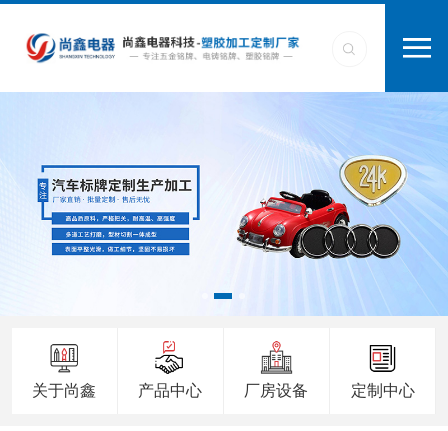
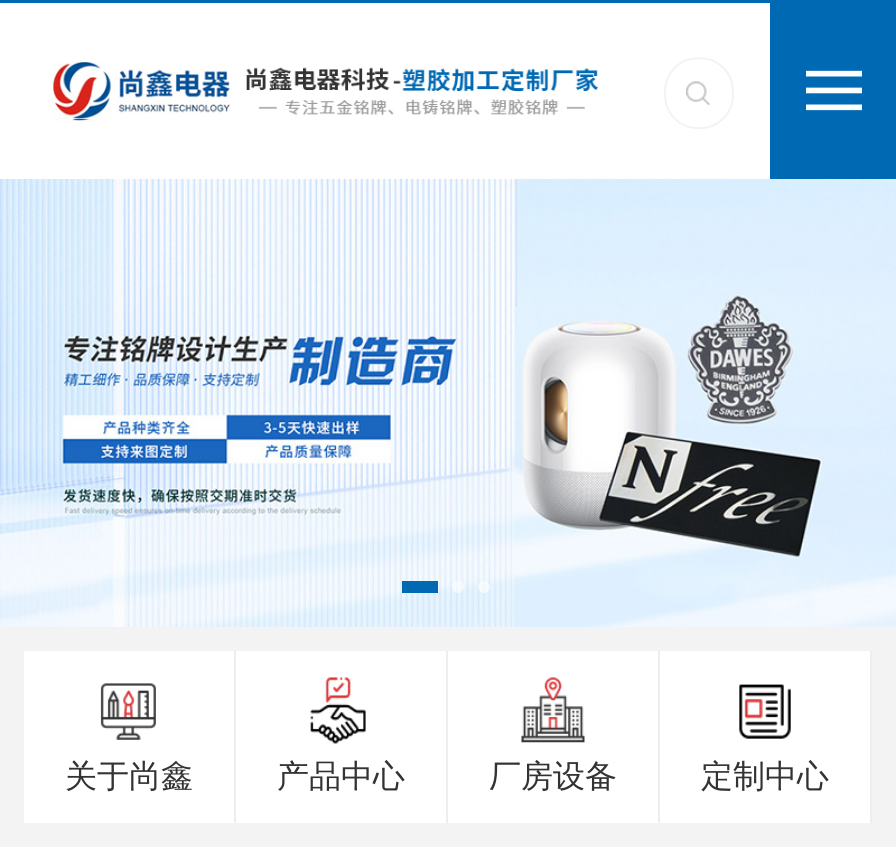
[31,92,445,316] [image] -> [60,181,890,625] [image]

